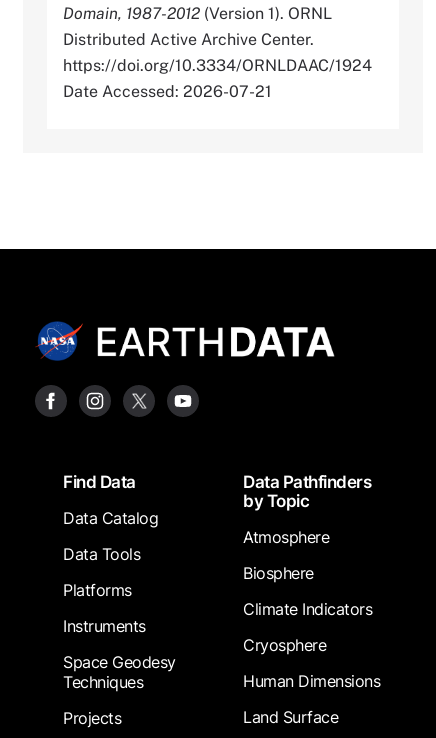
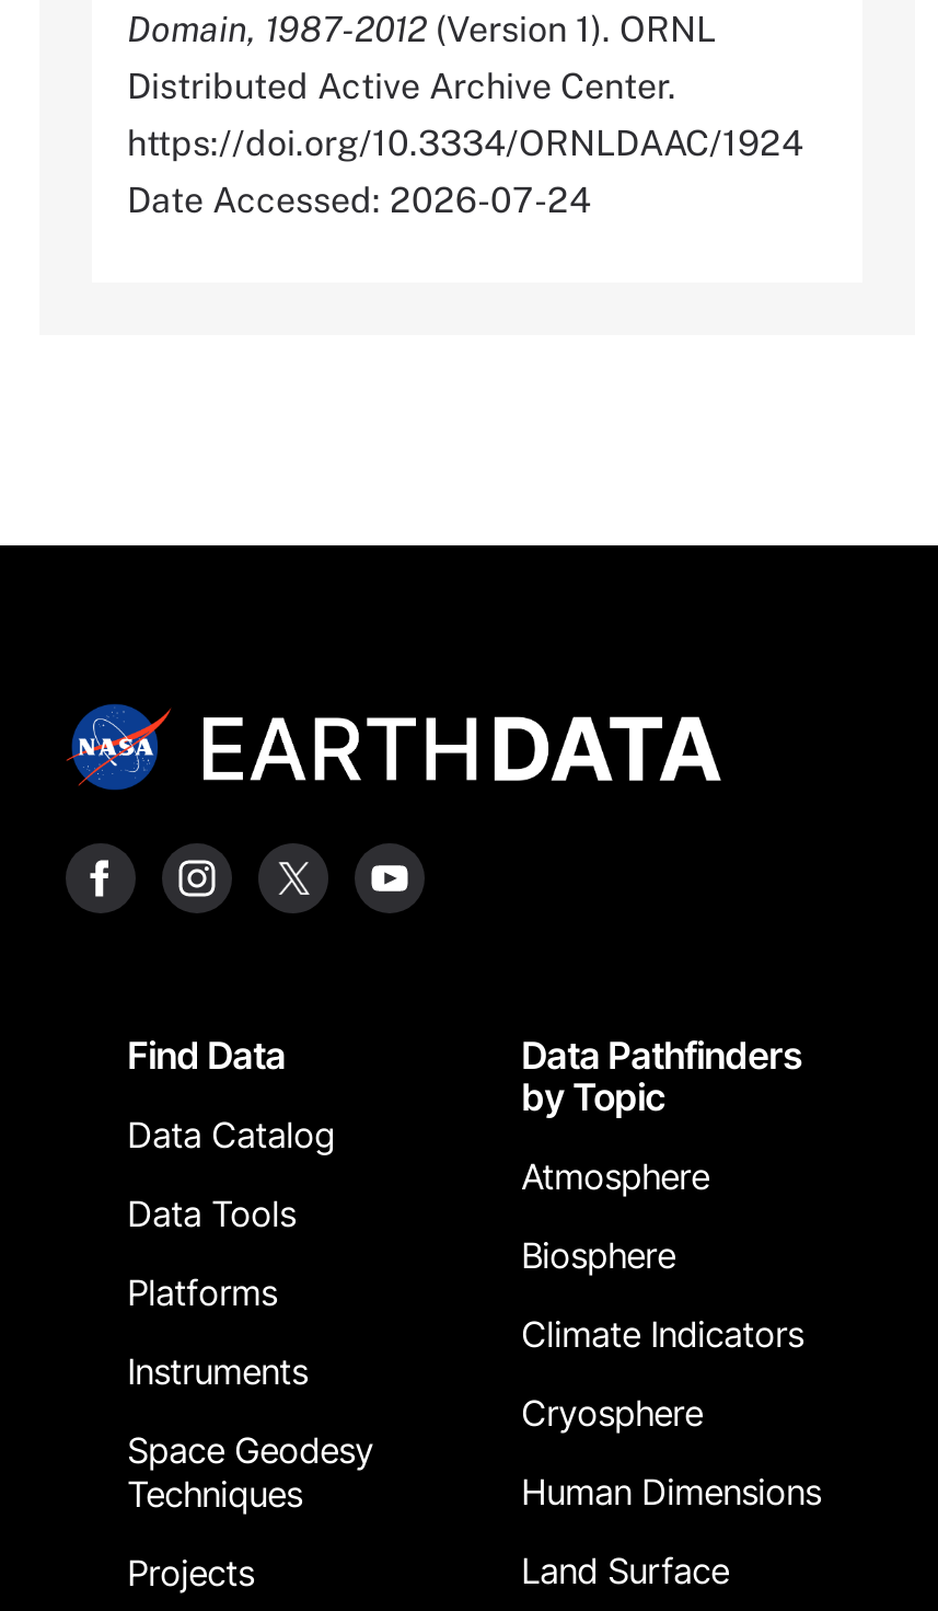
[63,82,272,101] Date Accessed: 2026-07-21 -> [127,180,591,221] Date Accessed: 2026-07-24

